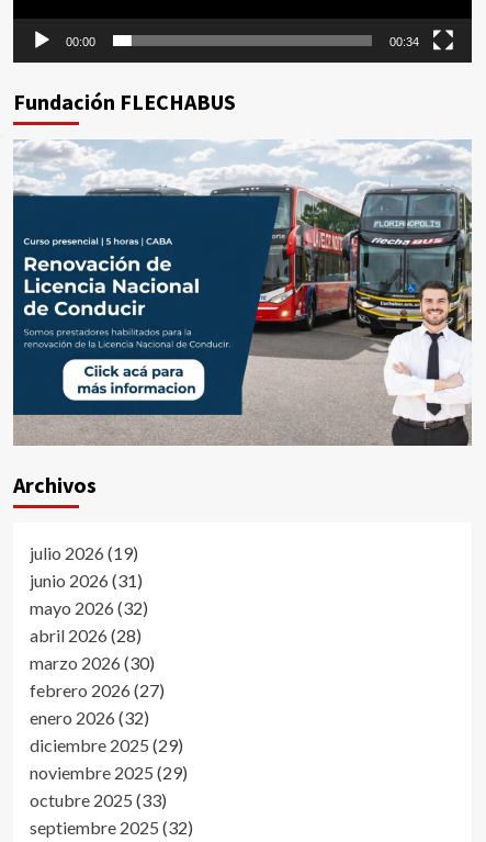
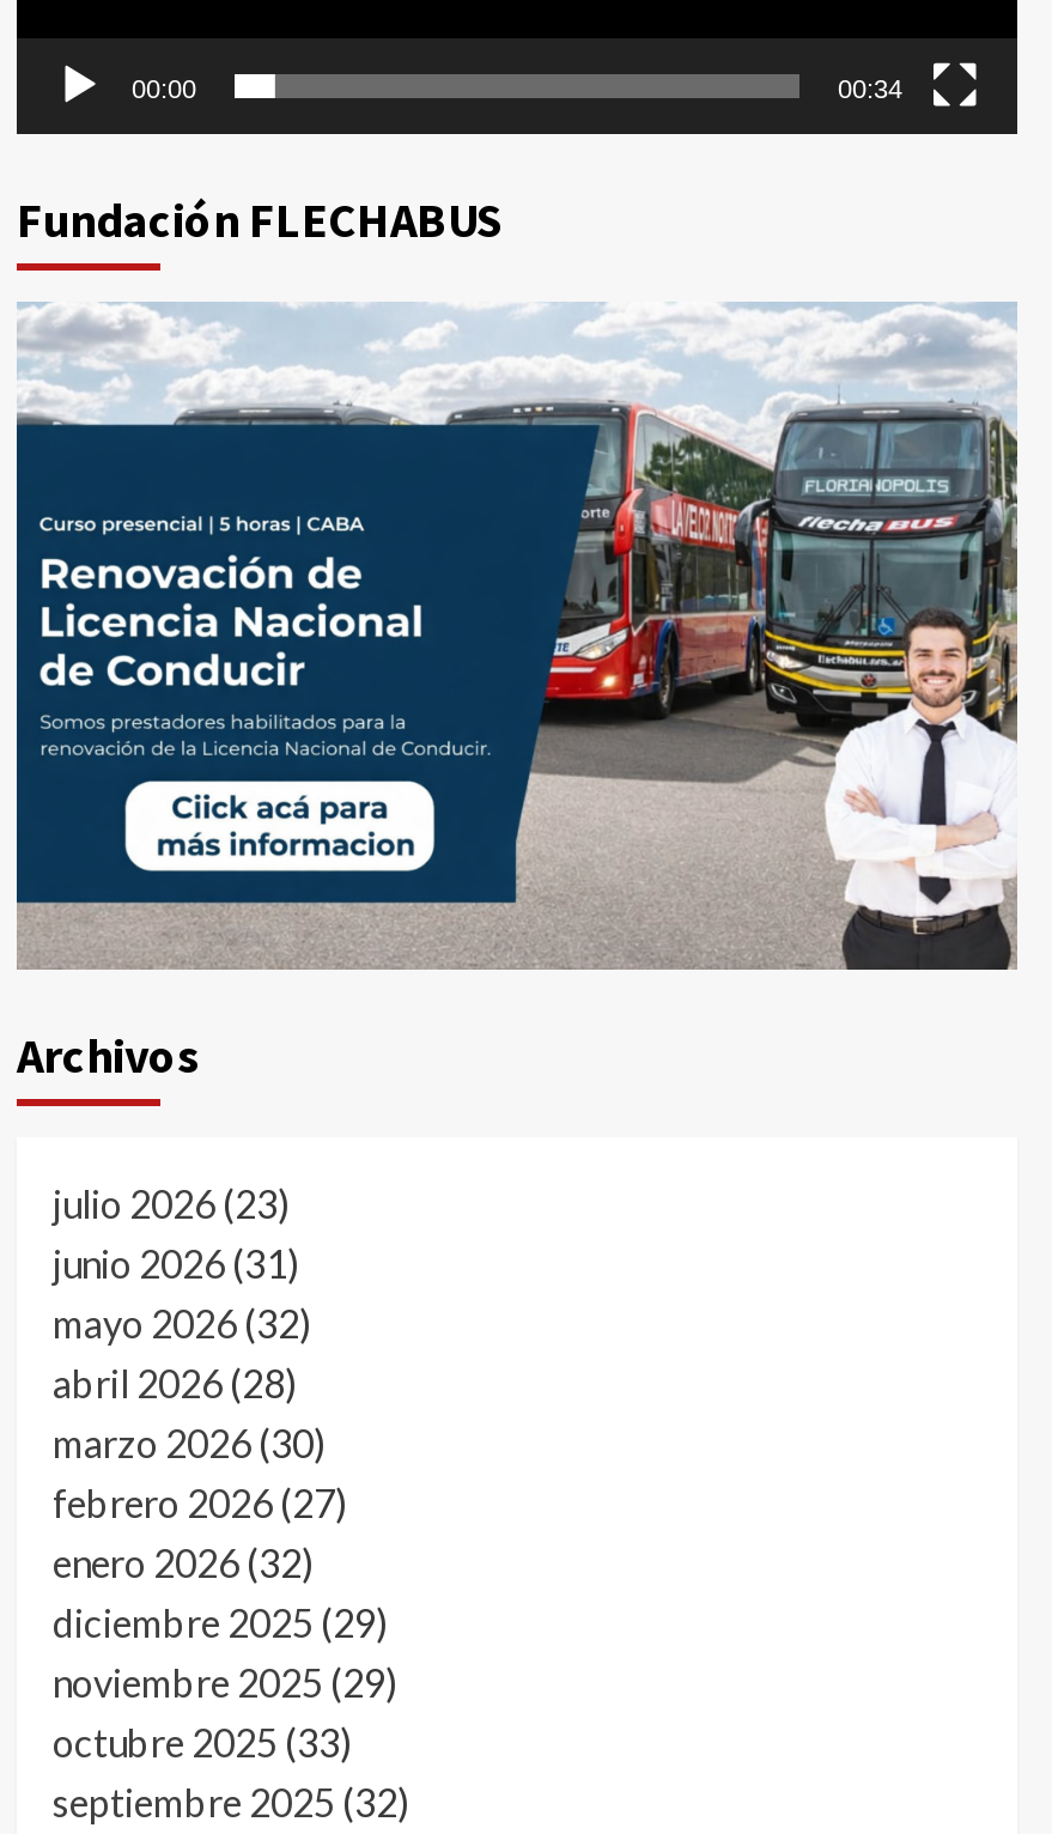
[30,542,138,563] julio 2026 (19) -> [53,1180,290,1226] julio 2026 (23)

